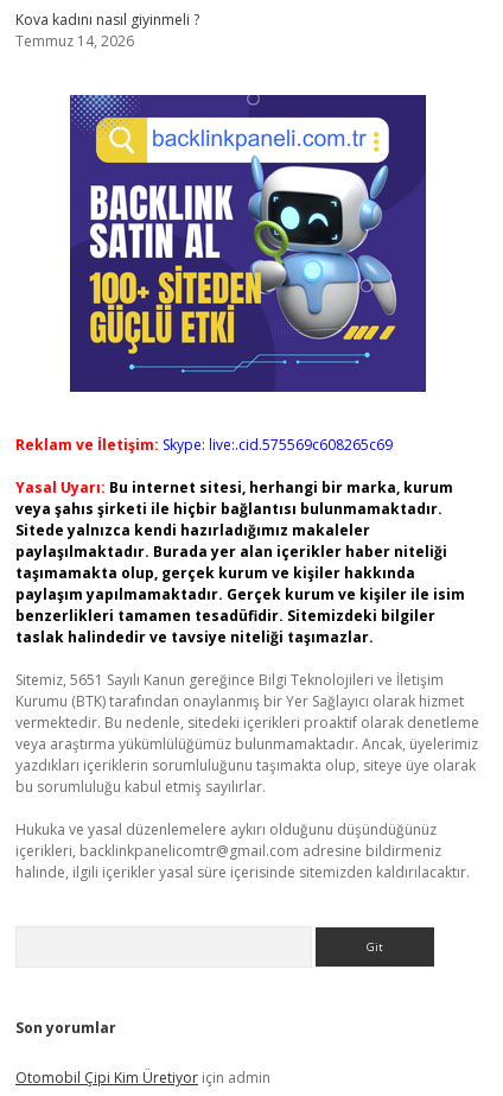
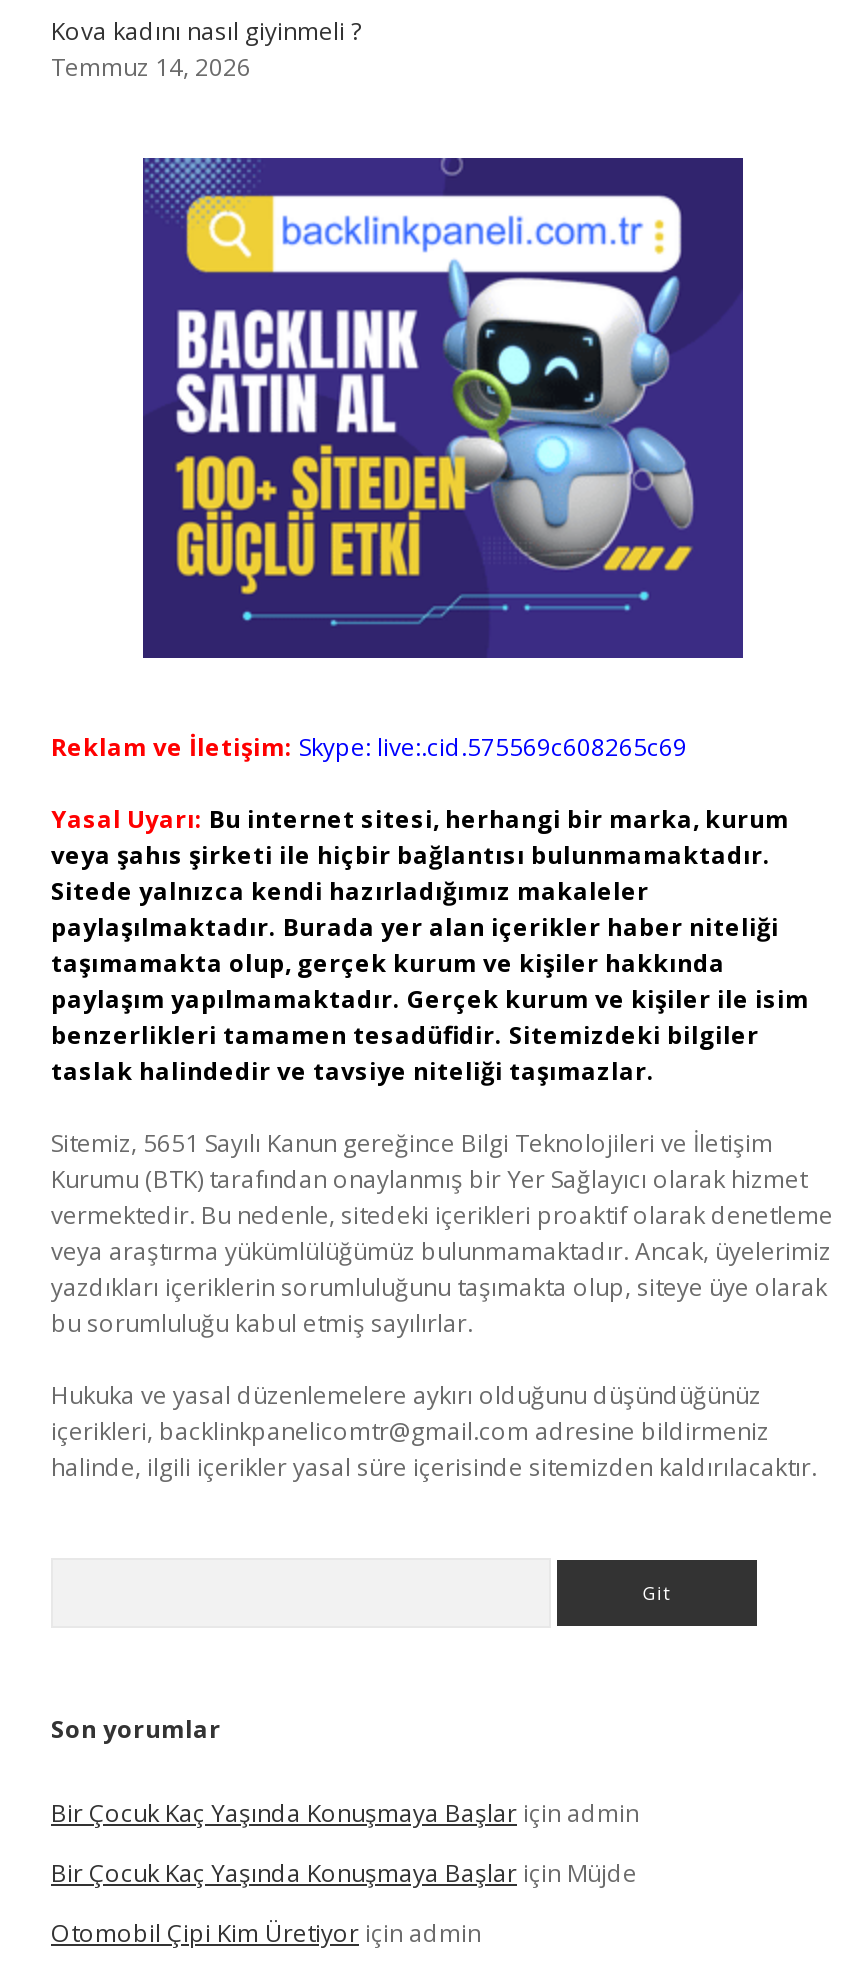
none -> [51,1796,639,1890] Bir Çocuk Kaç Yaşında Konuşmaya Başlar için admin | Bir Çocuk Kaç Yaşında Konuşmaya Başlar için Müjde

